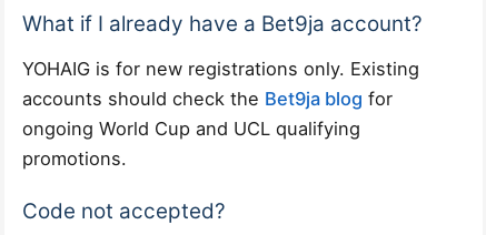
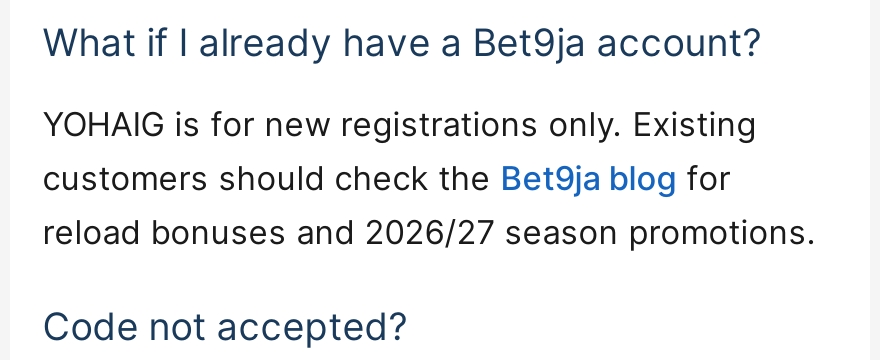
[23,88,393,170] accounts should check the Bet9ja blog for | ongoing World Cup and UCL qualifying | promotions. -> [43,158,817,252] customers should check the Bet9ja blog for | reload bonuses and 2026/27 season promotions.

